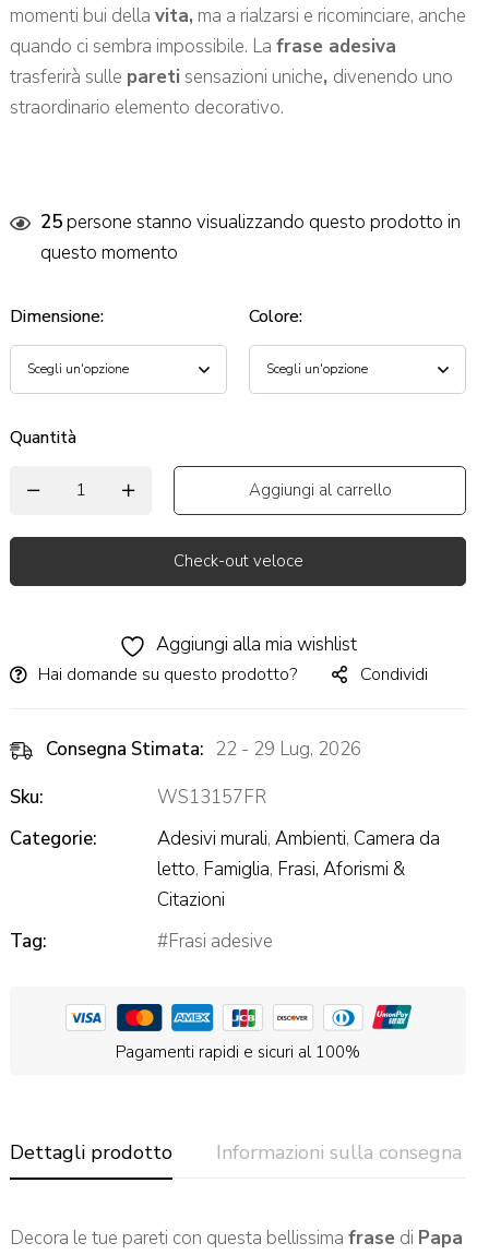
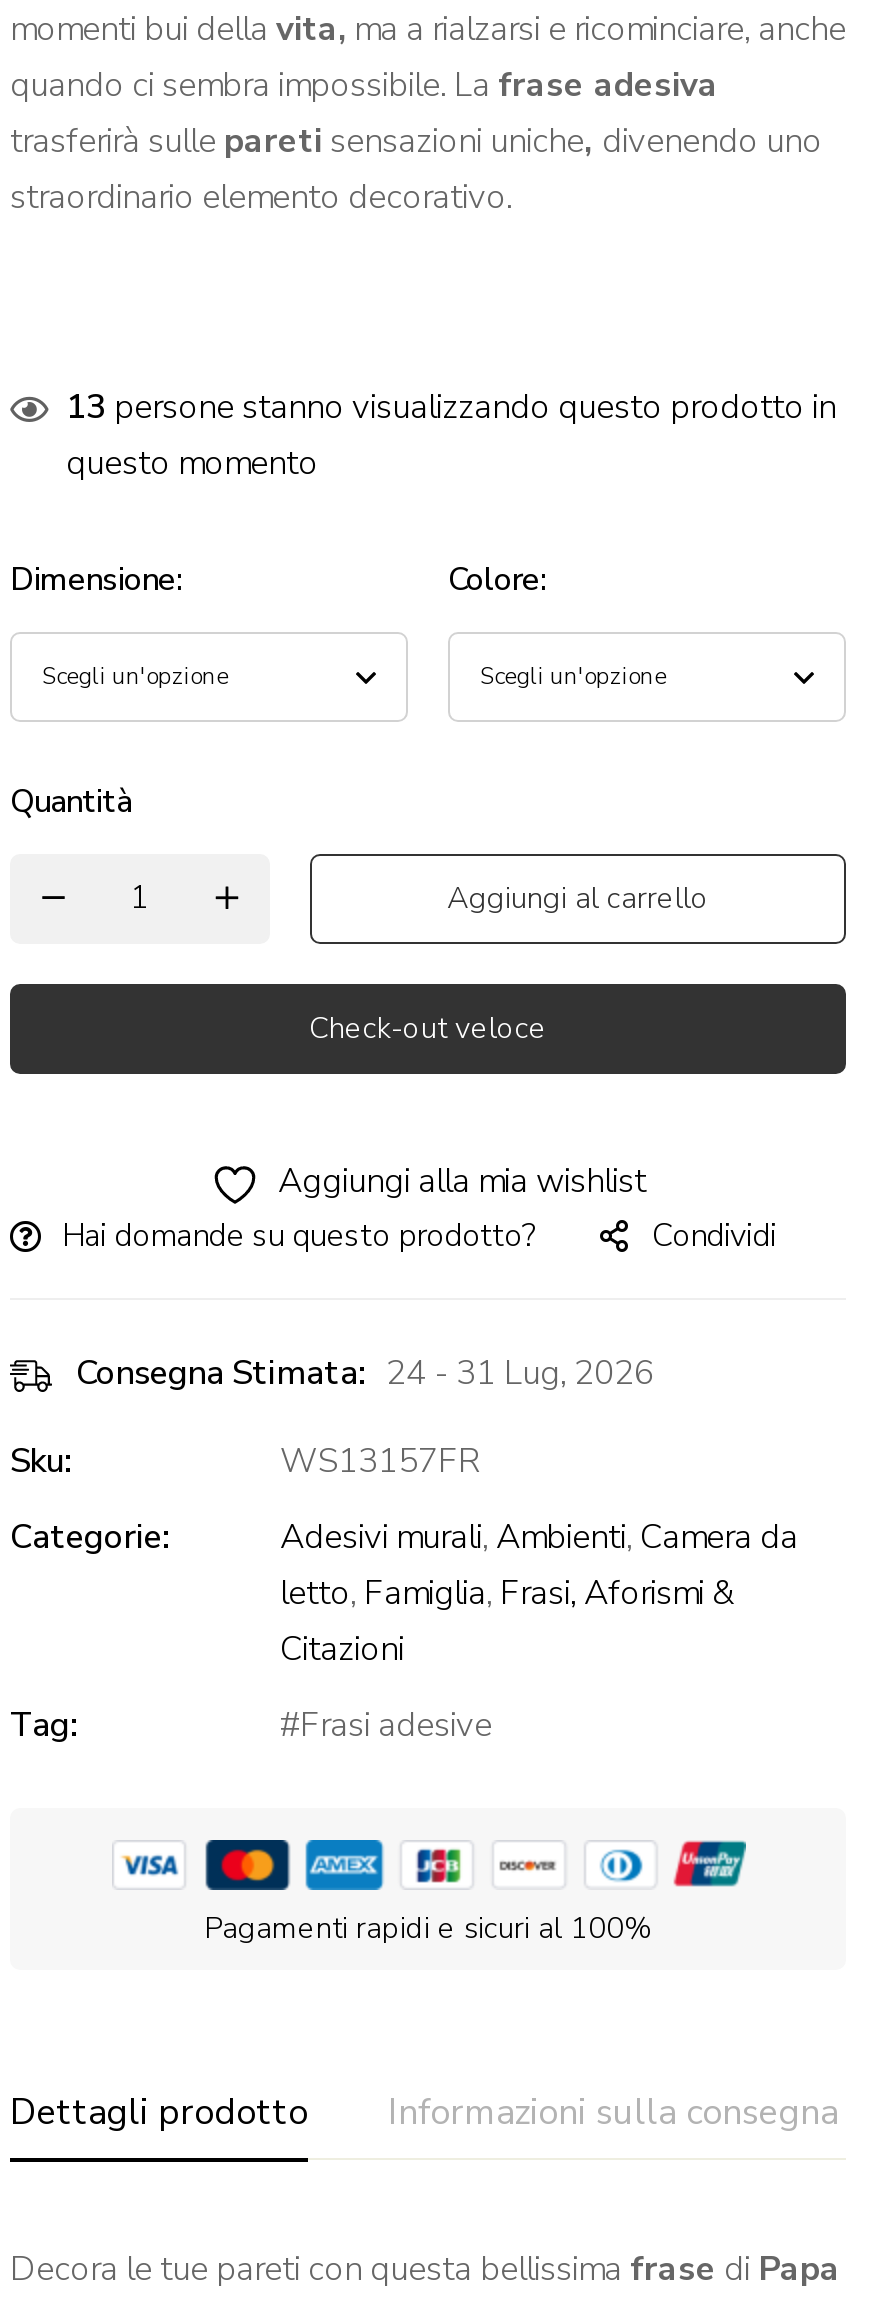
[40,209,461,235] 25 persone stanno visualizzando questo prodotto in -> [66,384,836,430] 13 persone stanno visualizzando questo prodotto in
[46,737,361,762] Consegna Stimata: 22 - 29 Lug, 2026 -> [76,1350,654,1396] Consegna Stimata: 24 - 31 Lug, 2026

